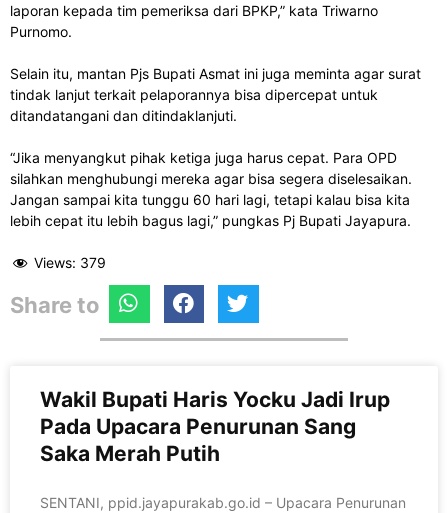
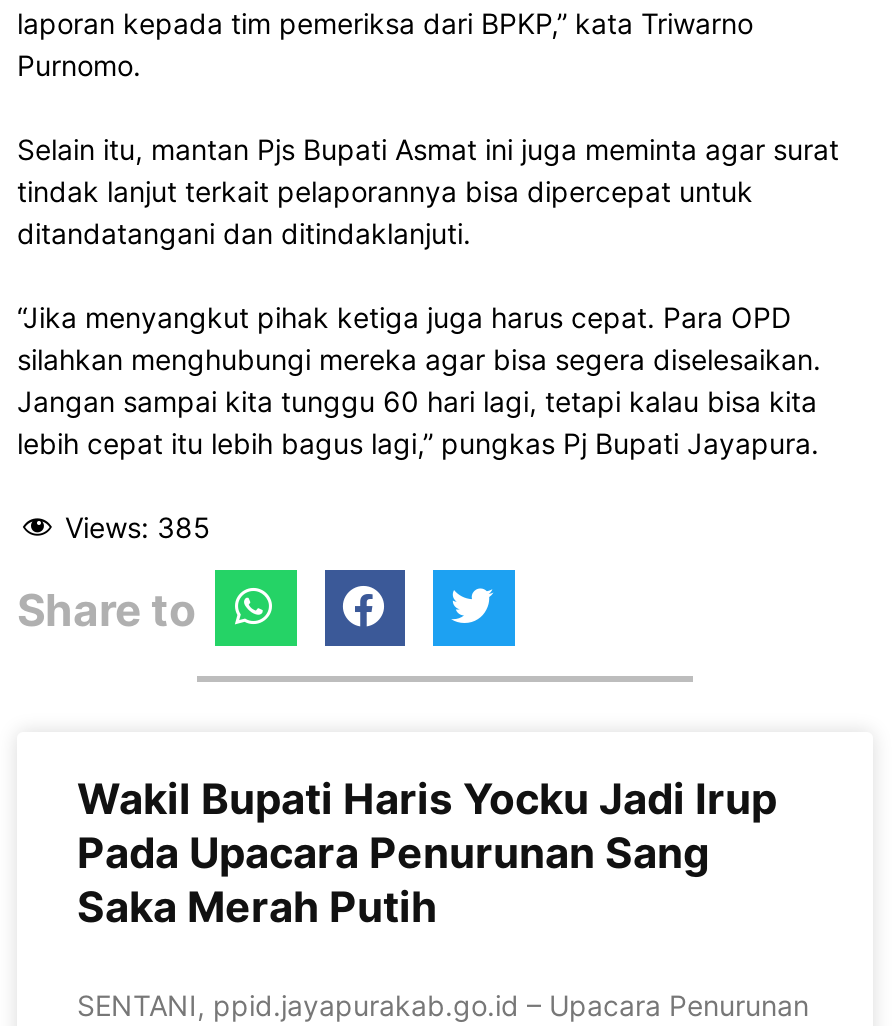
[34,254,106,271] Views: 379 -> [65,509,211,543] Views: 385

